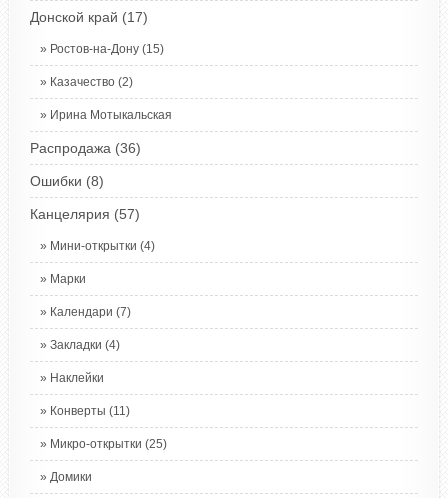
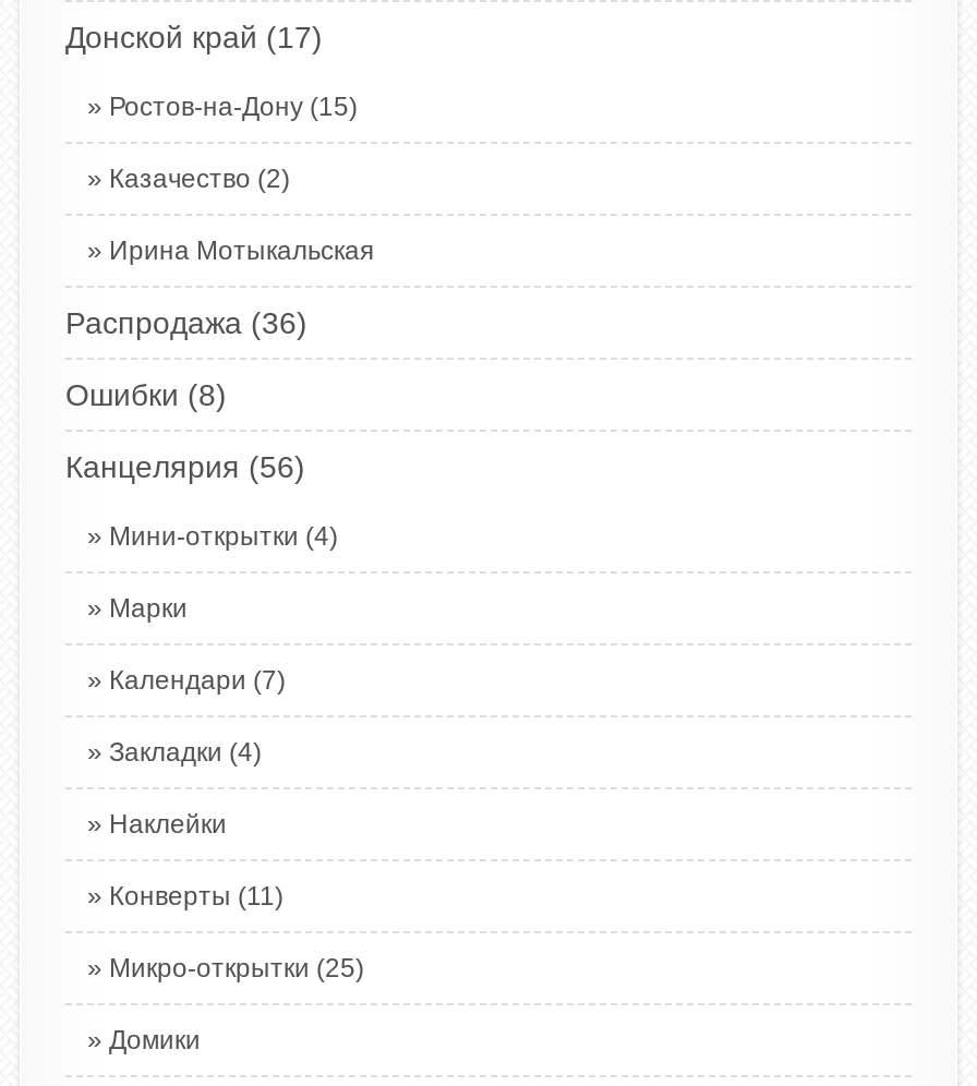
[30,206,140,222] Канцелярия (57) -> [65,449,305,484] Канцелярия (56)

